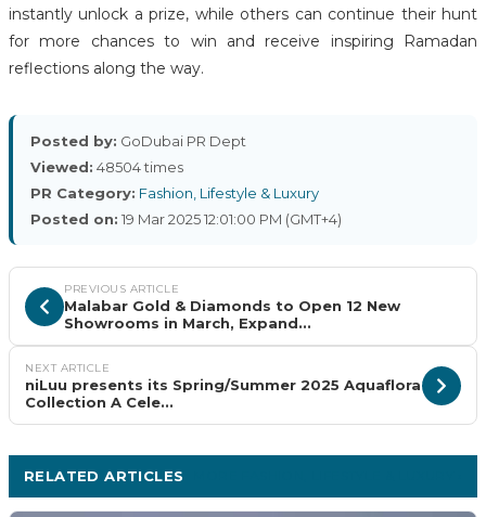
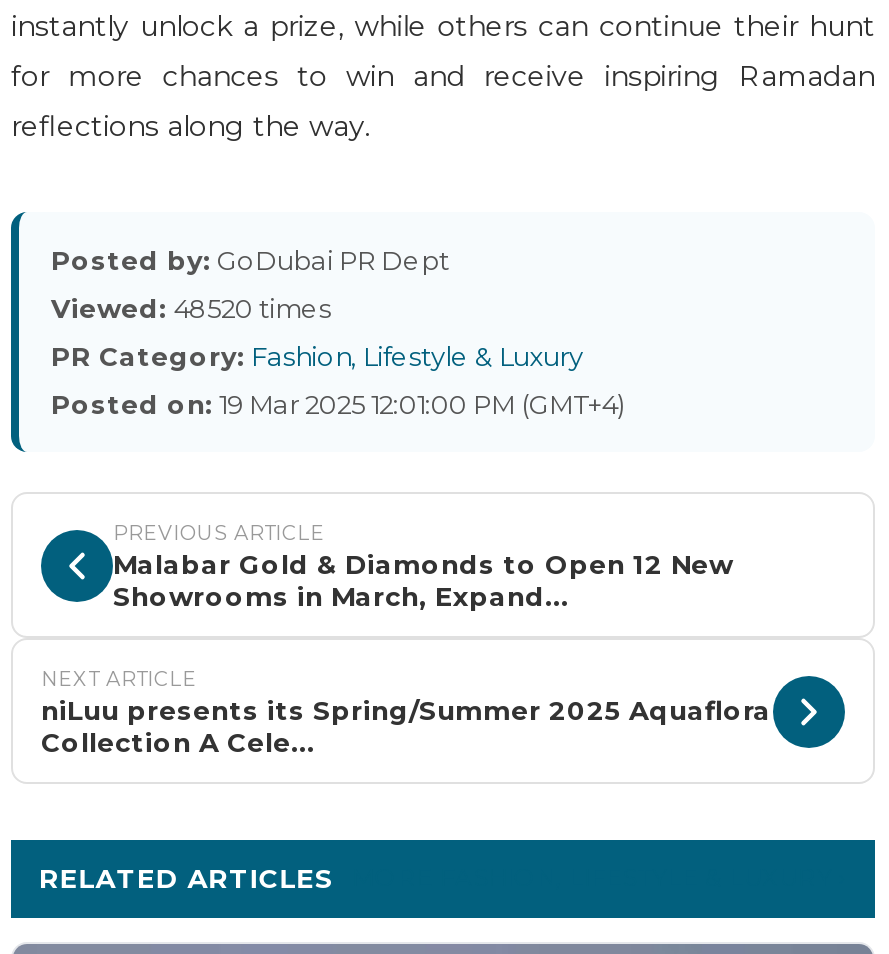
[30,158,183,176] Viewed: 48504 times -> [51,292,331,324] Viewed: 48520 times

